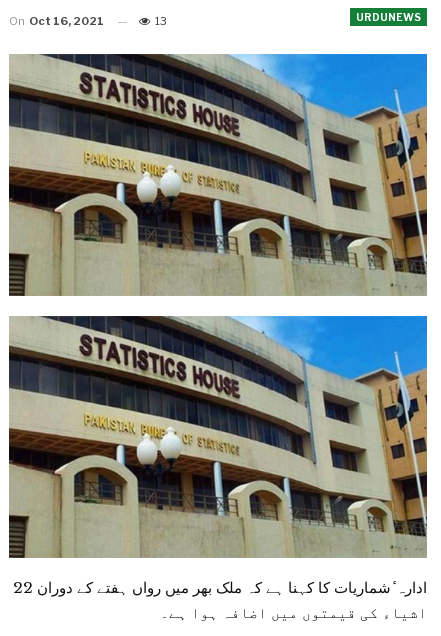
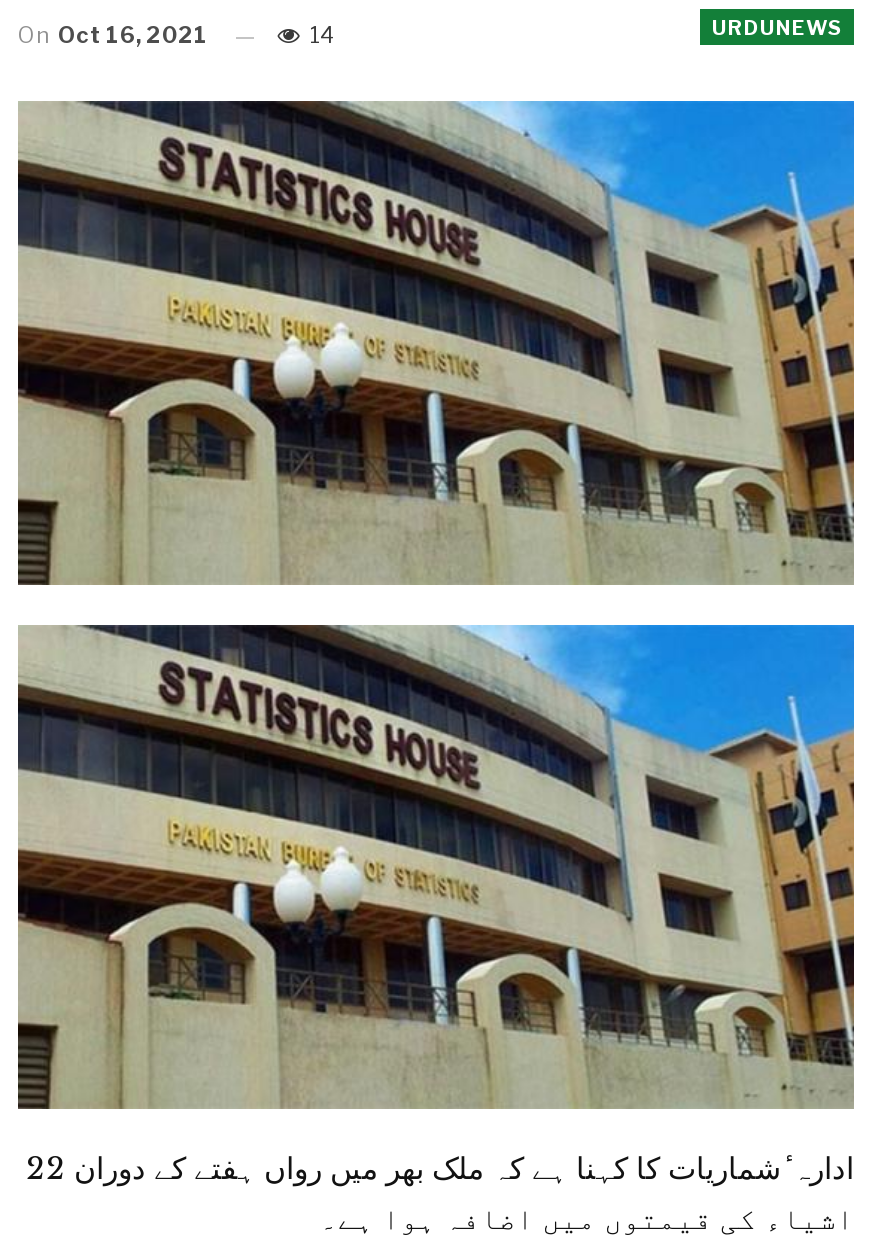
[153,14,167,28] 13 -> [306,21,334,49] 14

